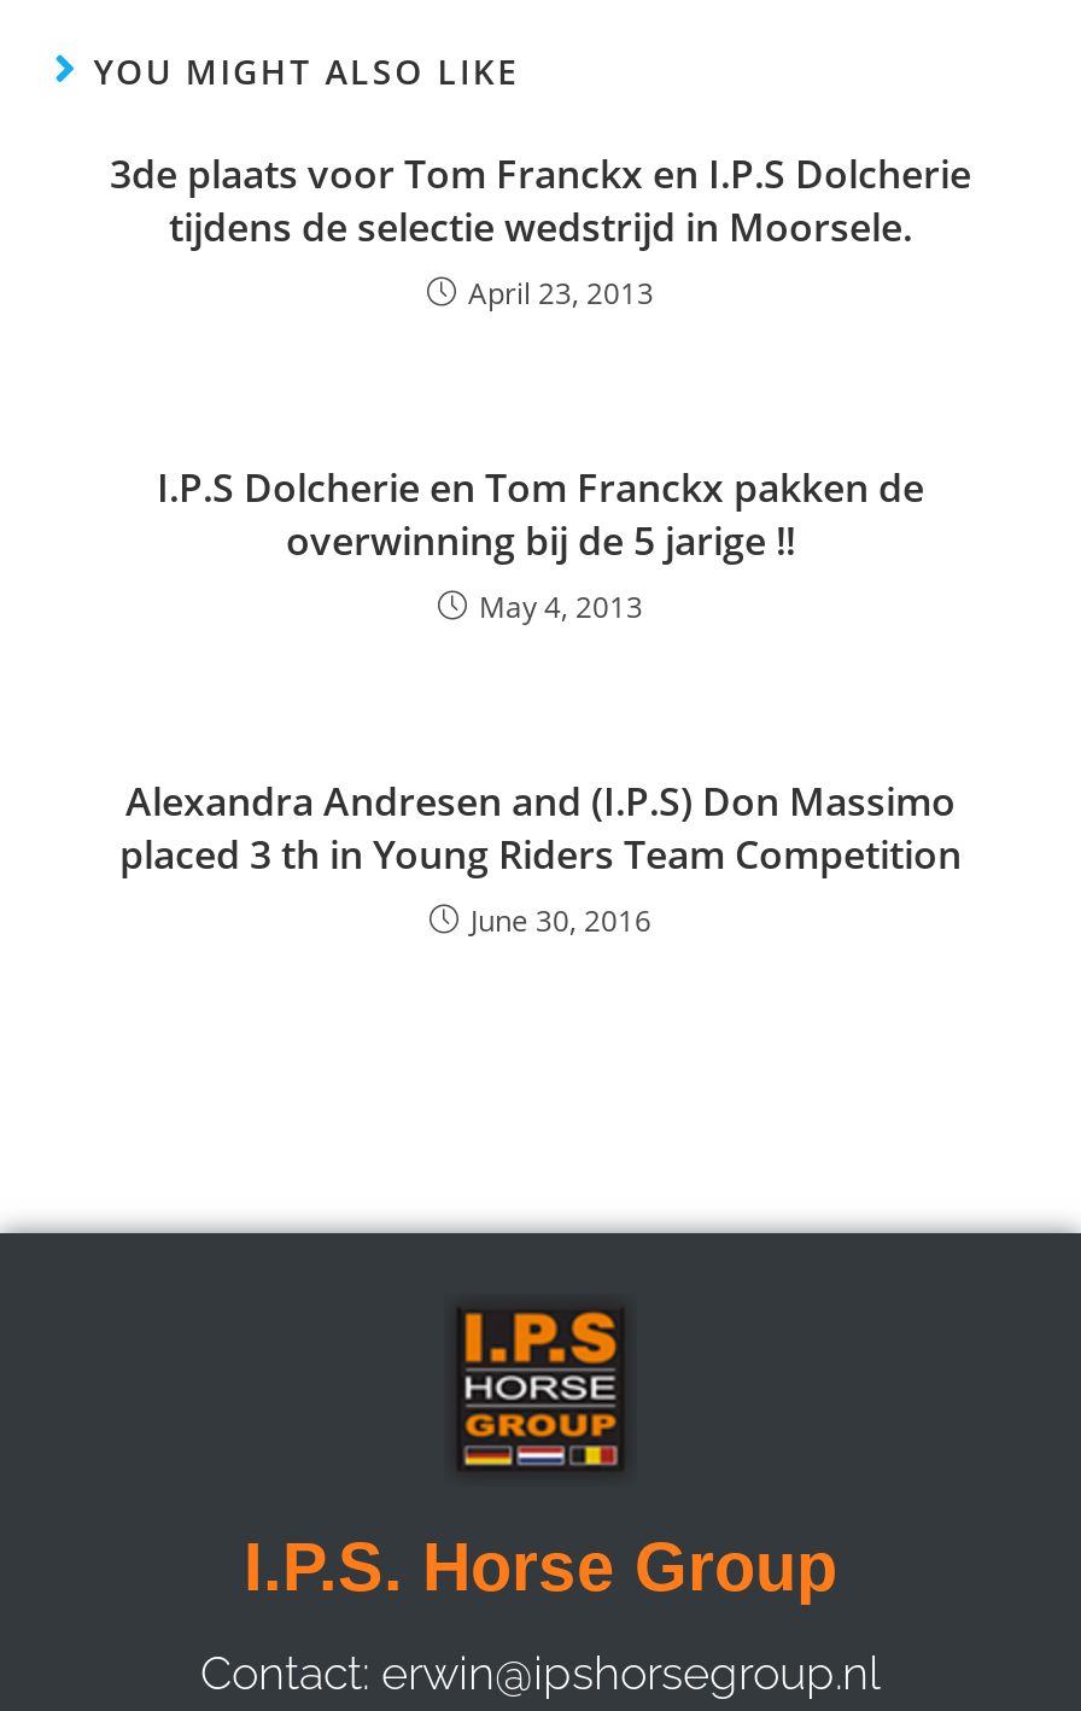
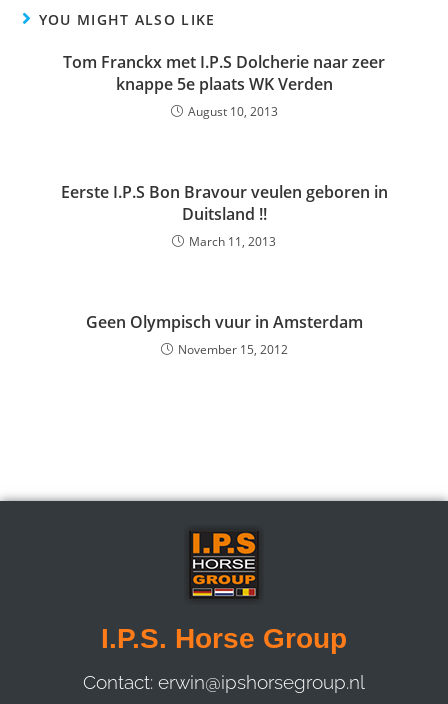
[110,147,971,314] 3de plaats voor Tom Franckx en I.P.S Dolcherie | tijdens de selectie wedstrijd in Moorsele. | April 23, 2013 -> [63,50,385,119] Tom Franckx met I.P.S Dolcherie naar zeer | knappe 5e plaats WK Verden | August 10, 2013
[157,461,924,627] I.P.S Dolcherie en Tom Franckx pakken de | overwinning bij de 5 jarige !! | May 4, 2013 -> [60,180,387,249] Eerste I.P.S Bon Bravour veulen geboren in | Duitsland !! | March 11, 2013
[119,775,962,941] Alexandra Andresen and (I.P.S) Don Massimo | placed 3 th in Young Riders Team Competition | June 30, 2016 -> [85,310,362,357] Geen Olympisch vuur in Amsterdam | November 15, 2012

